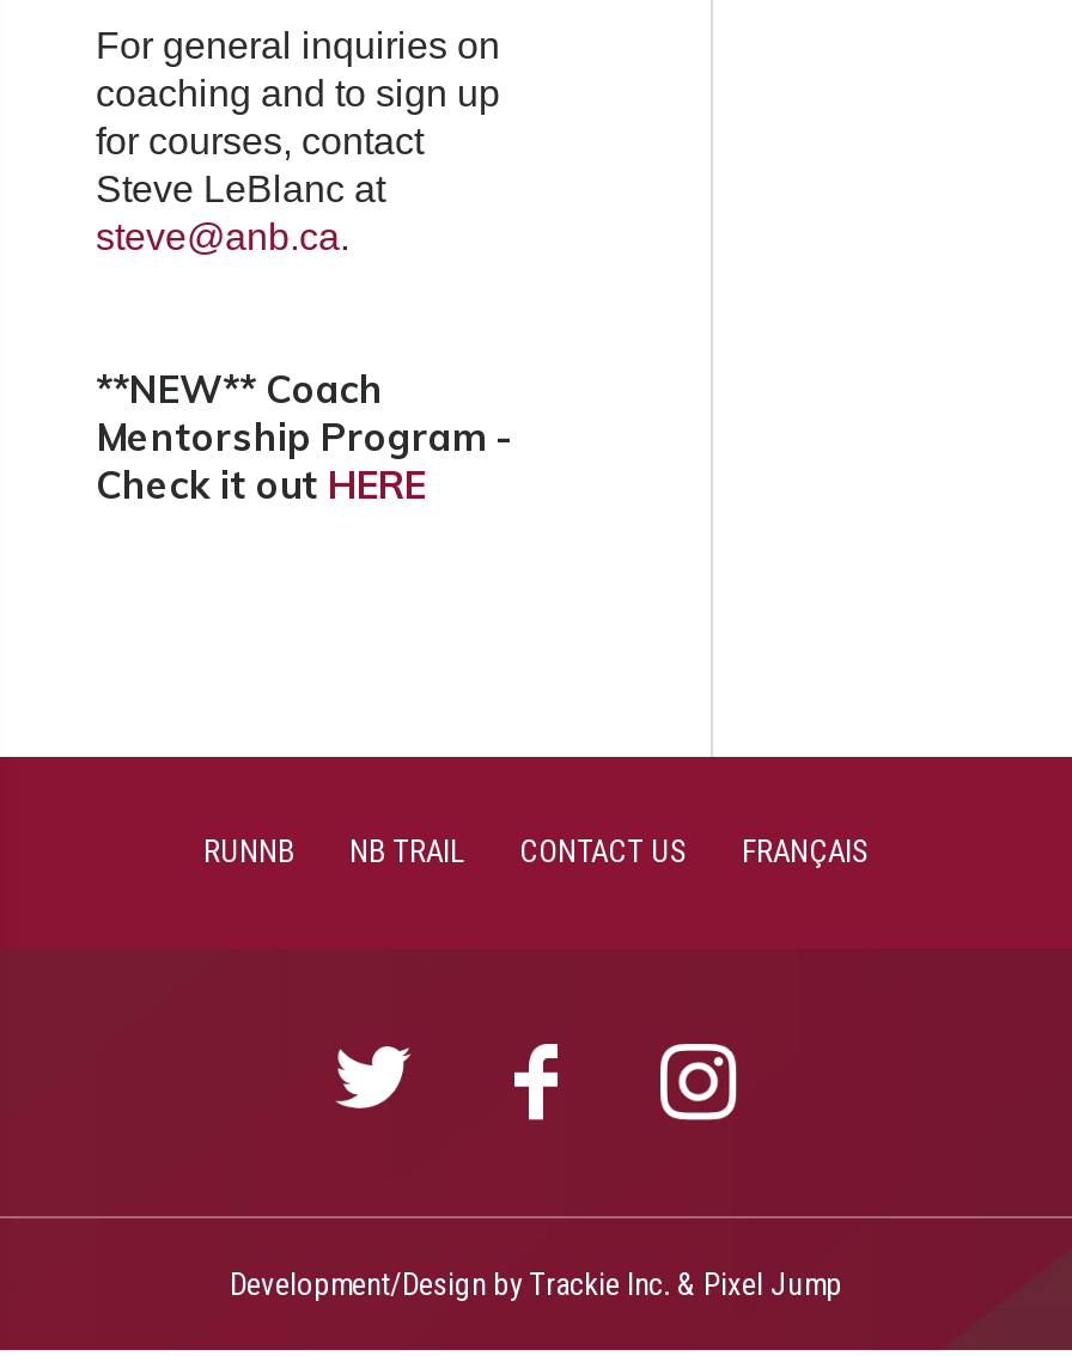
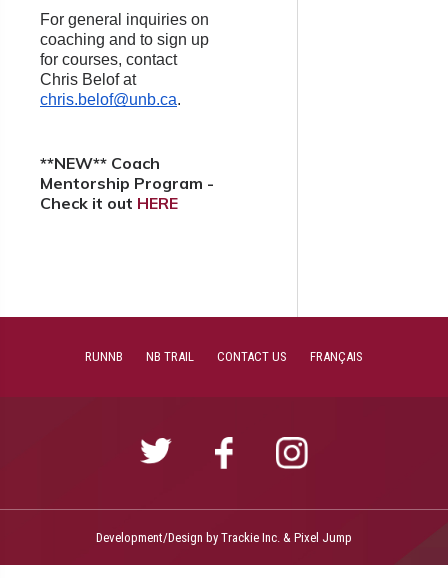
[96,169,385,257] Steve LeBlanc at | steve@anb.ca. -> [40,71,181,108] Chris Belof at | chris.belof@unb.ca.

